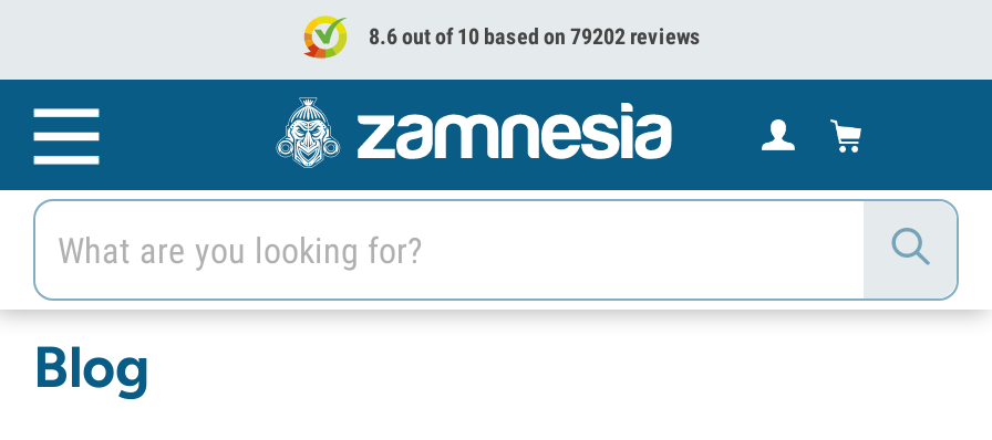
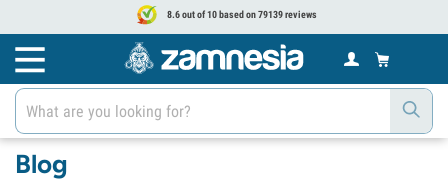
[364,24,701,48] 8.6 out of 10 based on 79202 reviews -> [164,9,316,20] 8.6 out of 10 based on 79139 reviews

